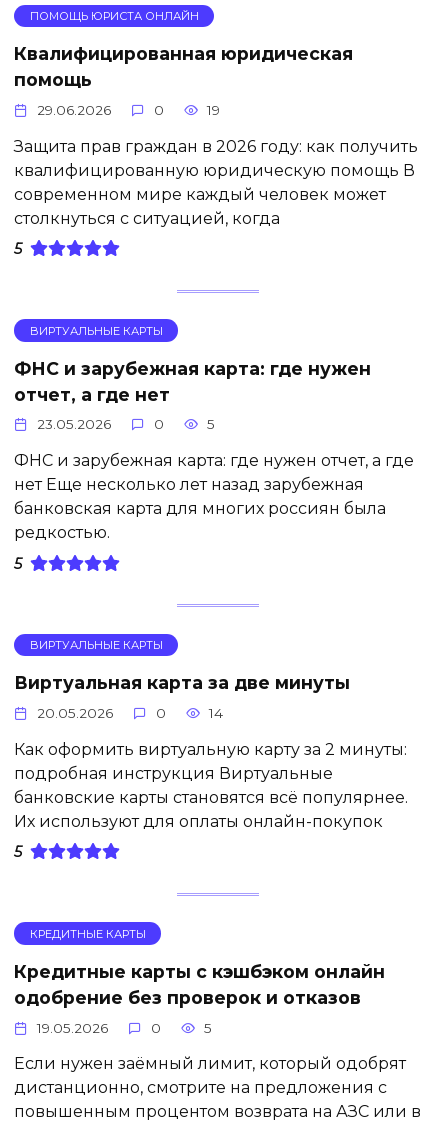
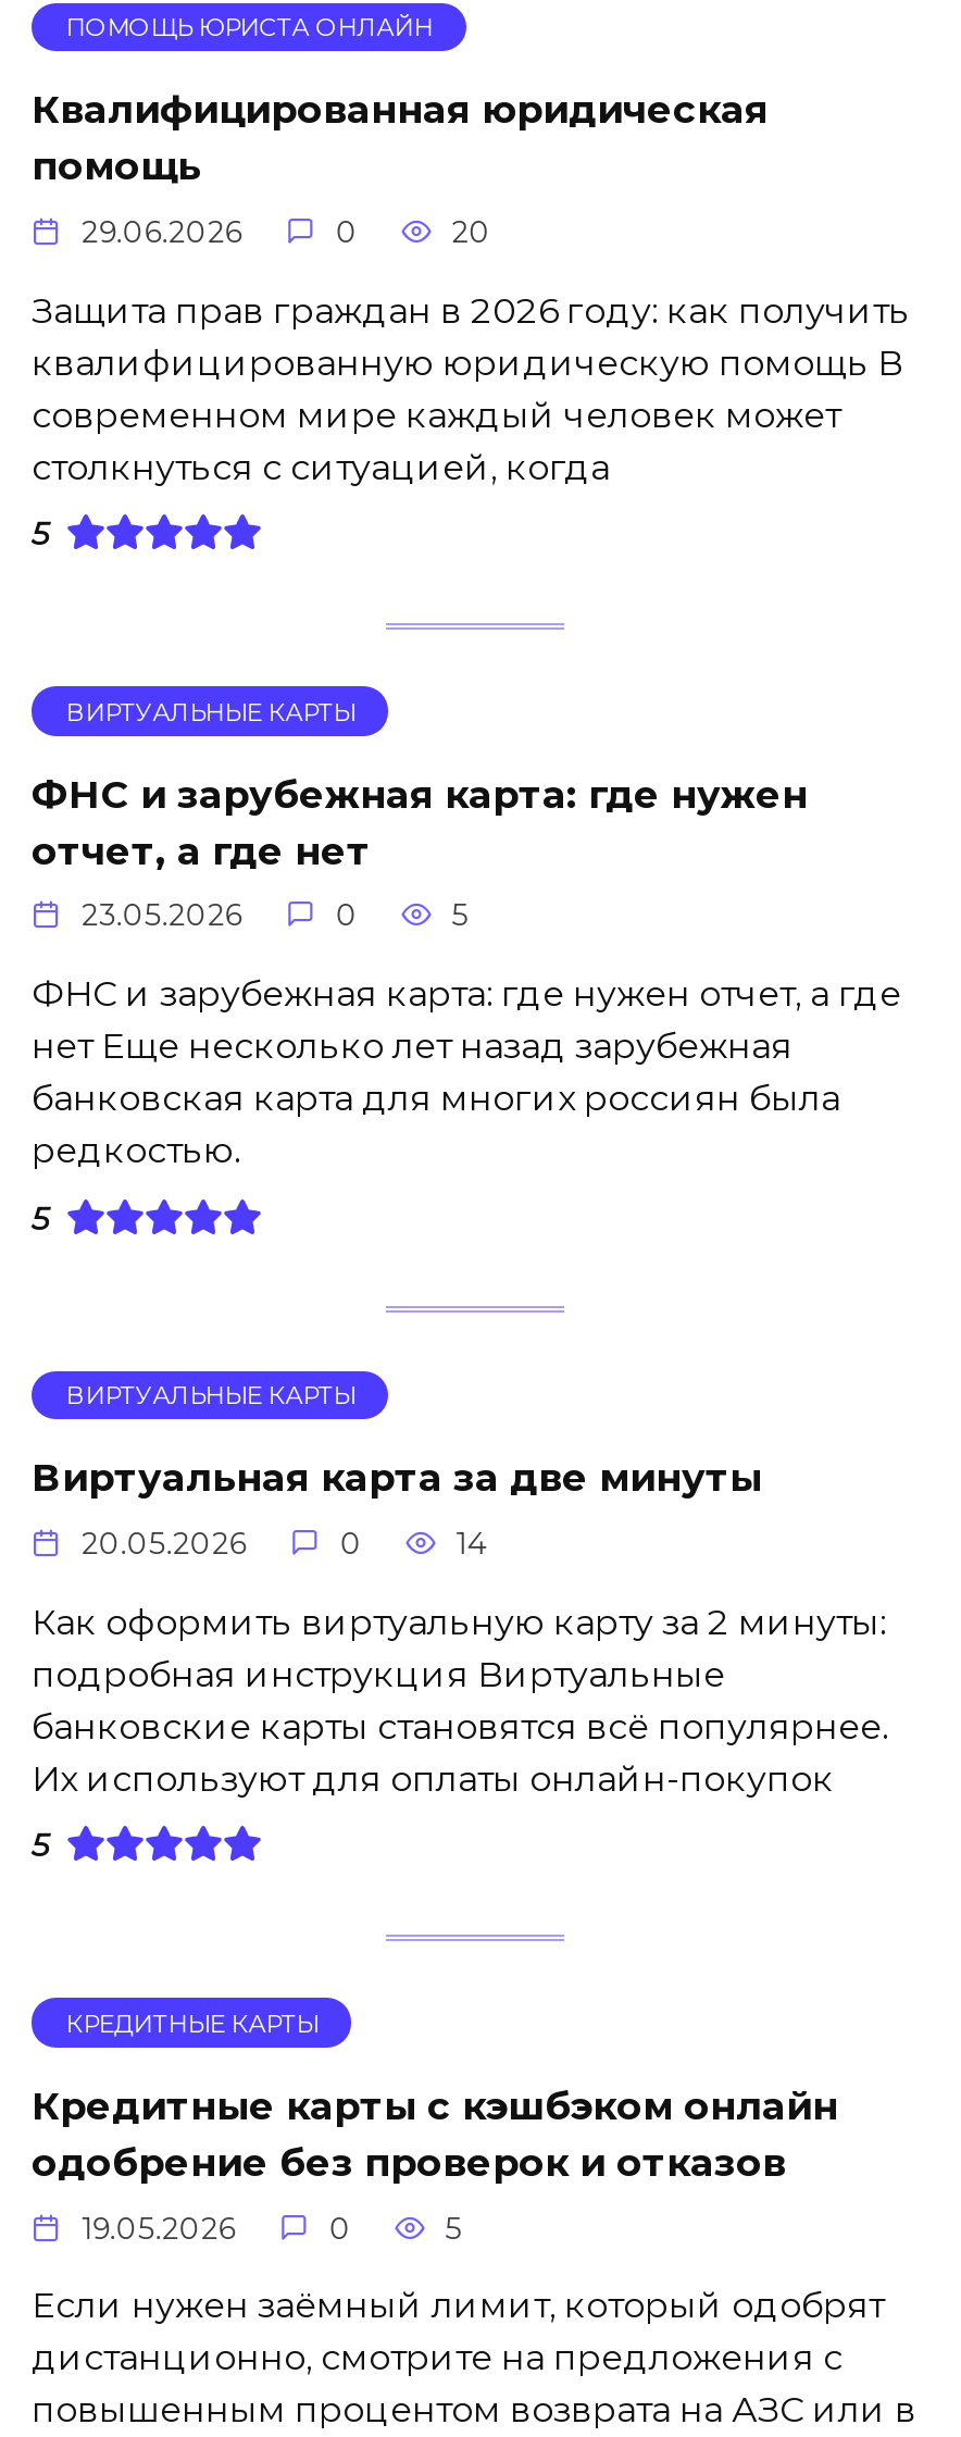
[207,102,220,118] 19 -> [452,214,491,249] 20

